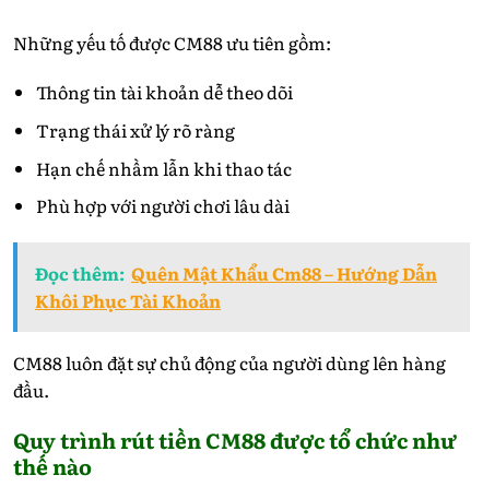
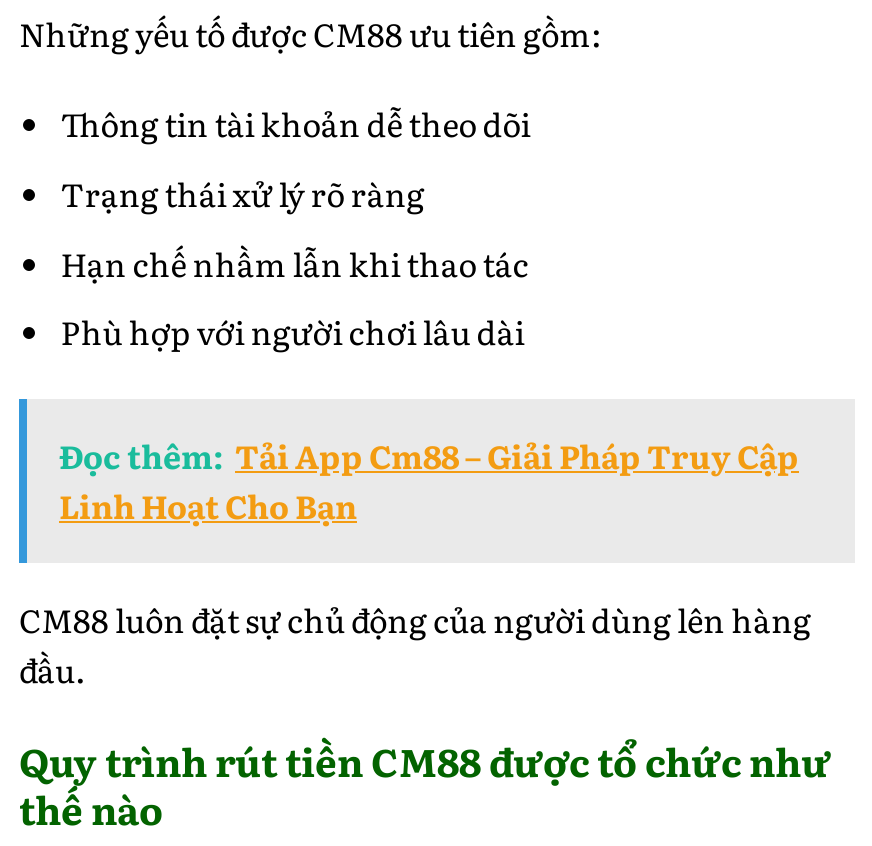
[35,260,437,313] Đọc thêm: Quên Mật Khẩu Cm88 – Hướng Dẫn | Khôi Phục Tài Khoản -> [59,431,799,529] Đọc thêm: Tải App Cm88 – Giải Pháp Truy Cập | Linh Hoạt Cho Bạn

